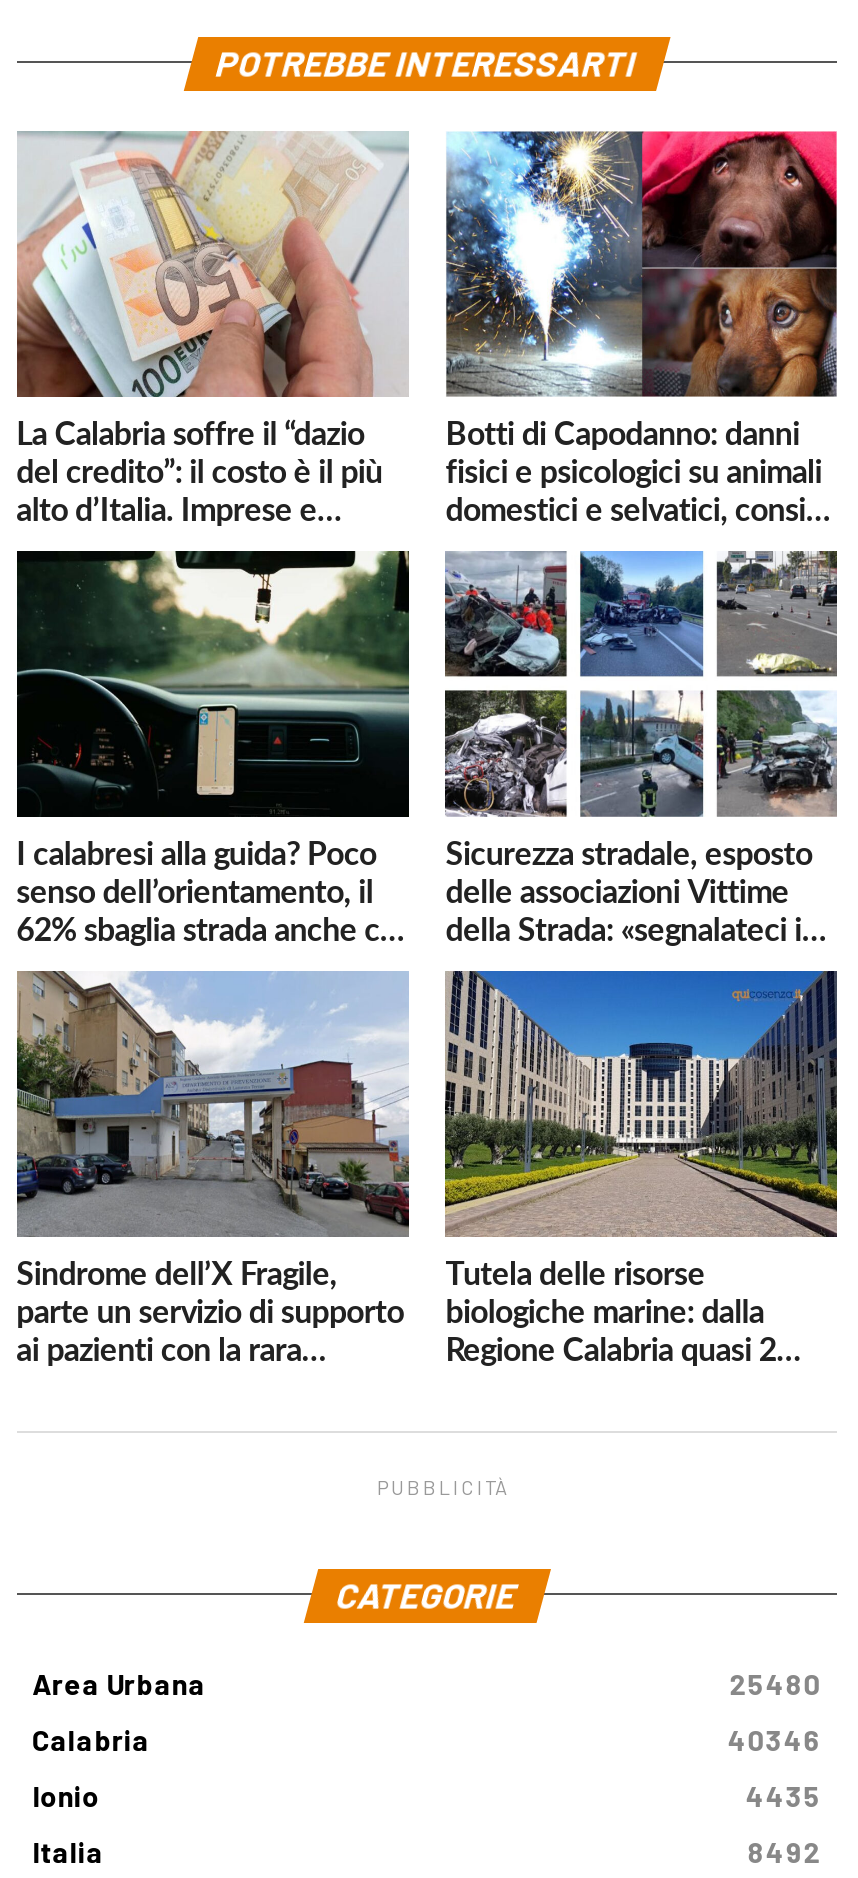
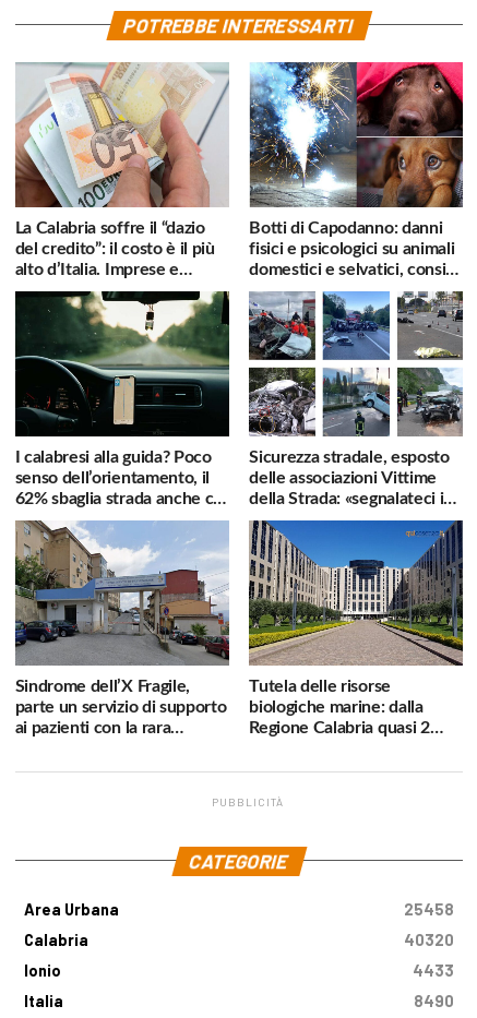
[730,1666,822,1700] 25480 -> [404,900,454,918] 25458
[728,1722,822,1756] 40346 -> [404,930,454,949] 40320
[746,1778,822,1812] 4435 -> [413,961,454,979] 4433
[748,1834,822,1868] 8492 -> [414,991,454,1010] 8490

